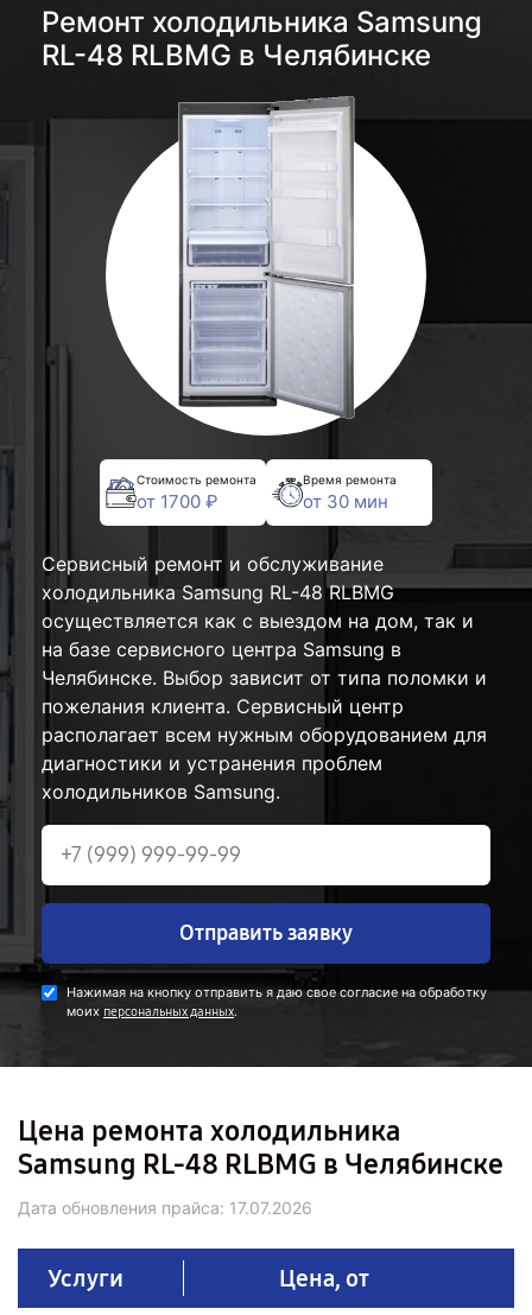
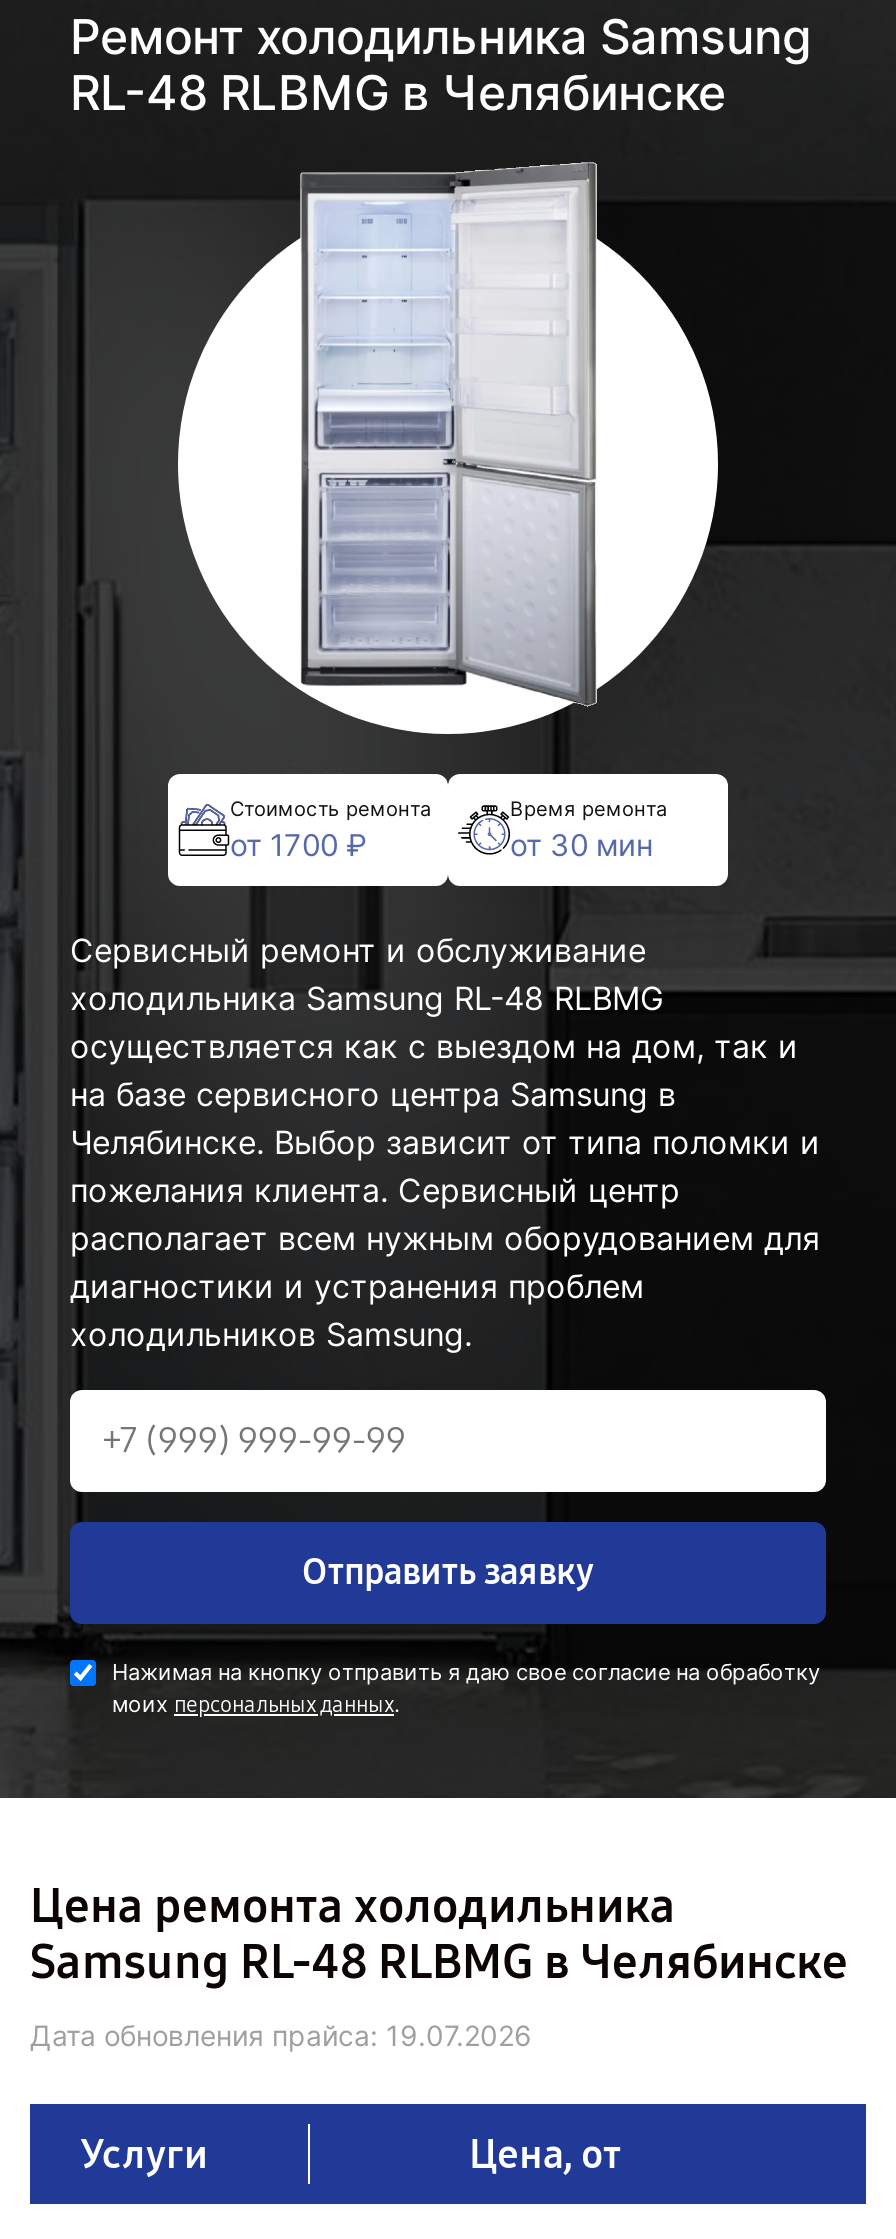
[18,1198,312,1218] Дата обновления прайса: 17.07.2026 -> [30,2018,532,2052] Дата обновления прайса: 19.07.2026

